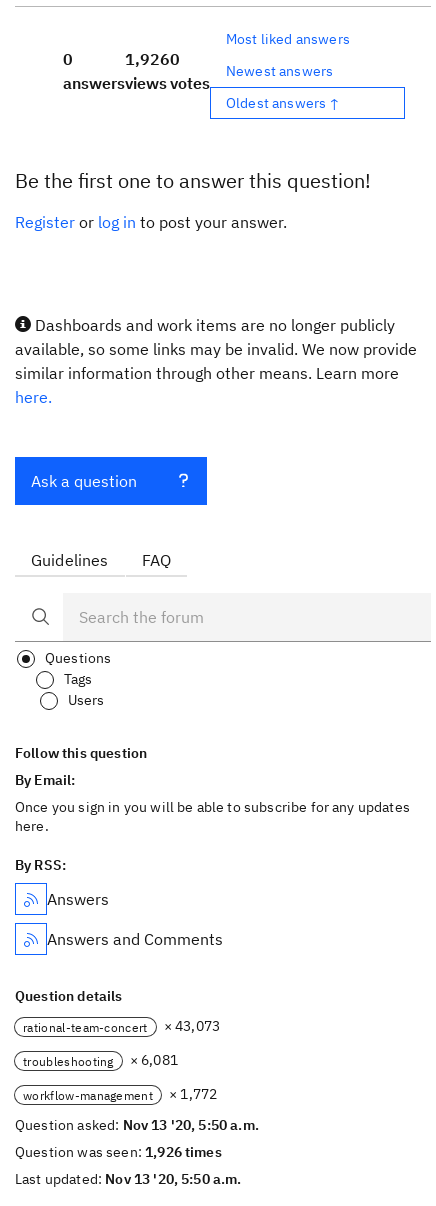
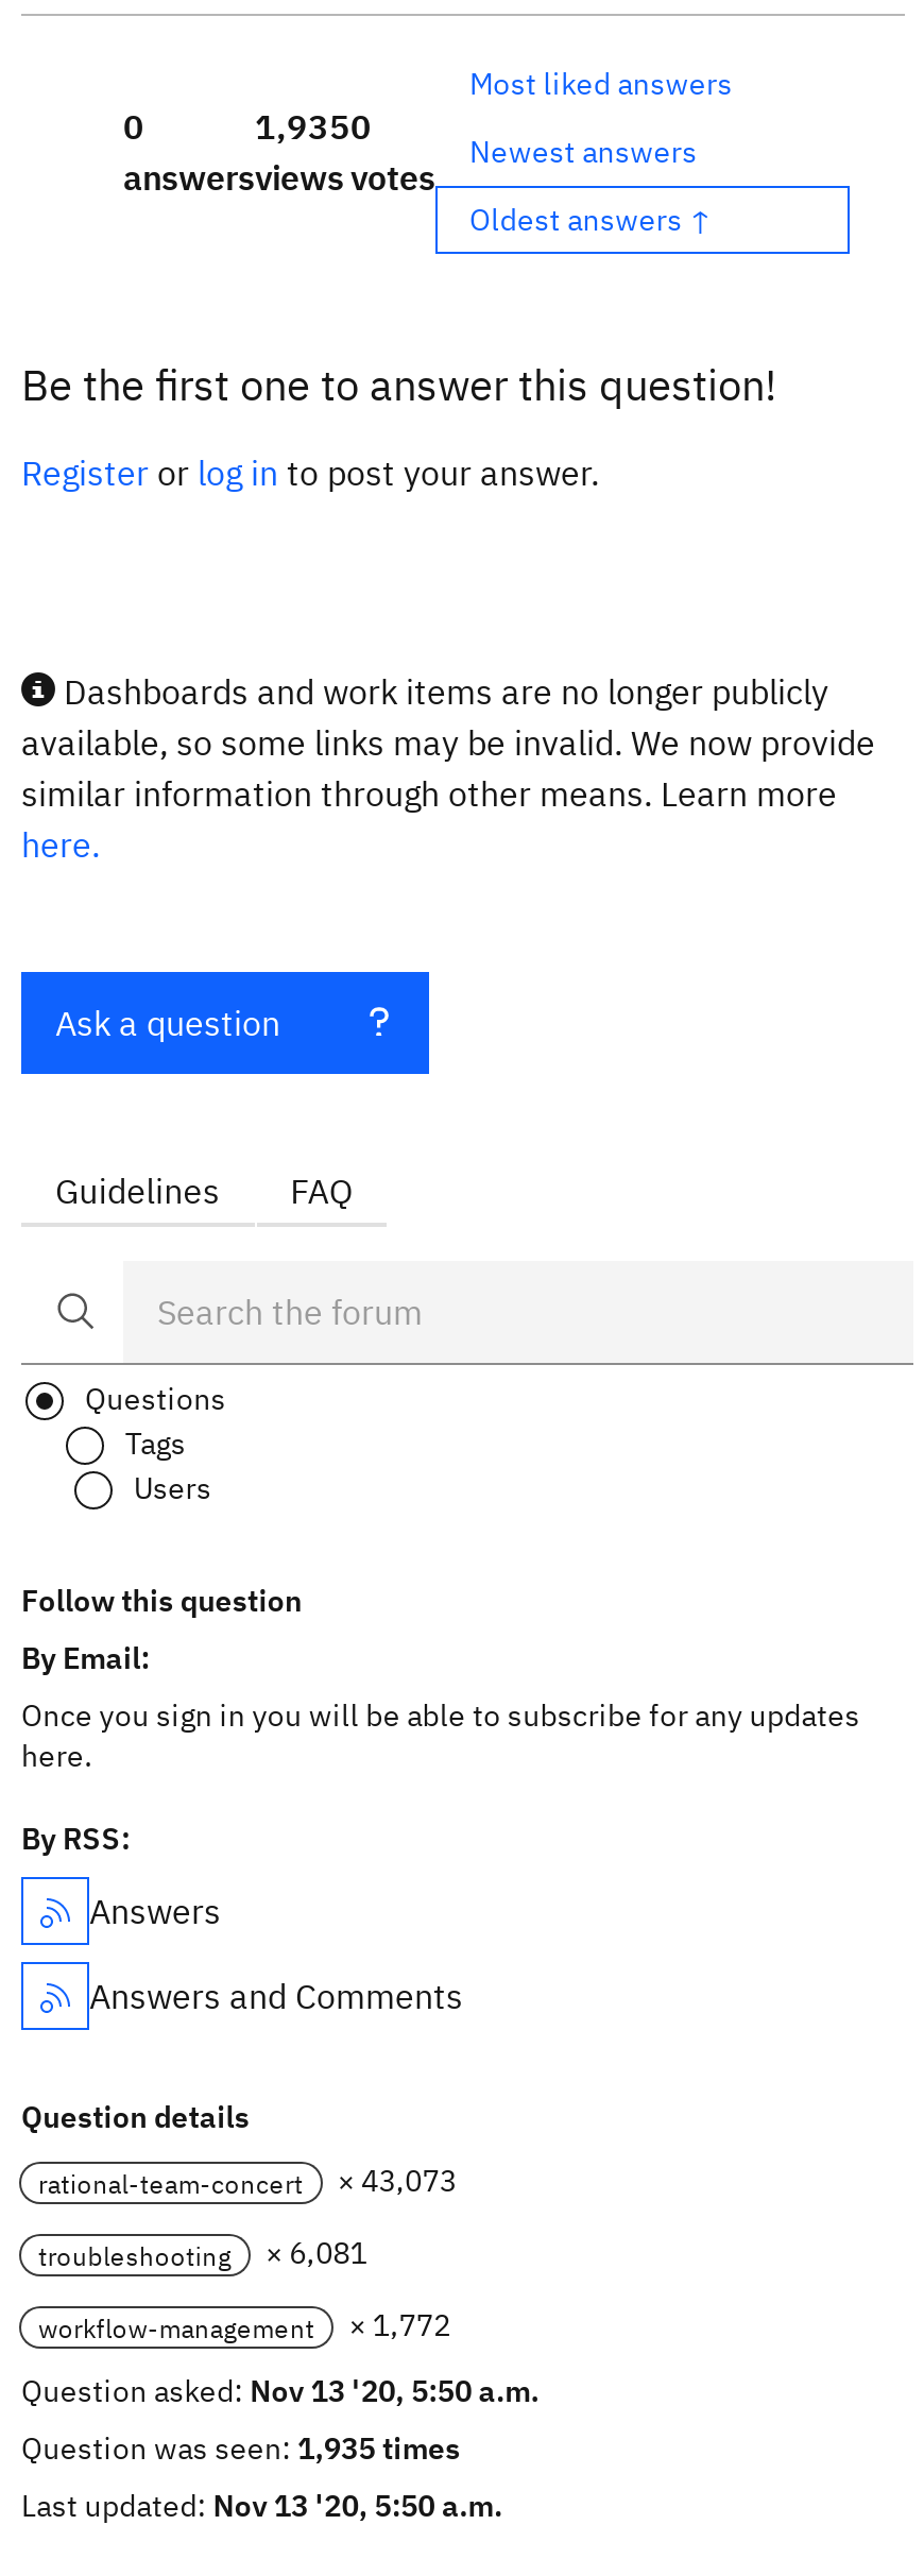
[125,49,180,69] 1,926 0 -> [255,105,372,148] 1,935 0
[15,1143,222,1161] Question was seen: 1,926 times -> [21,2429,461,2468] Question was seen: 1,935 times

